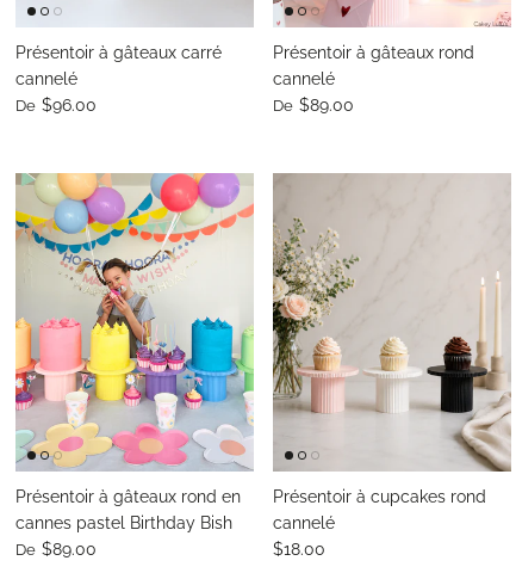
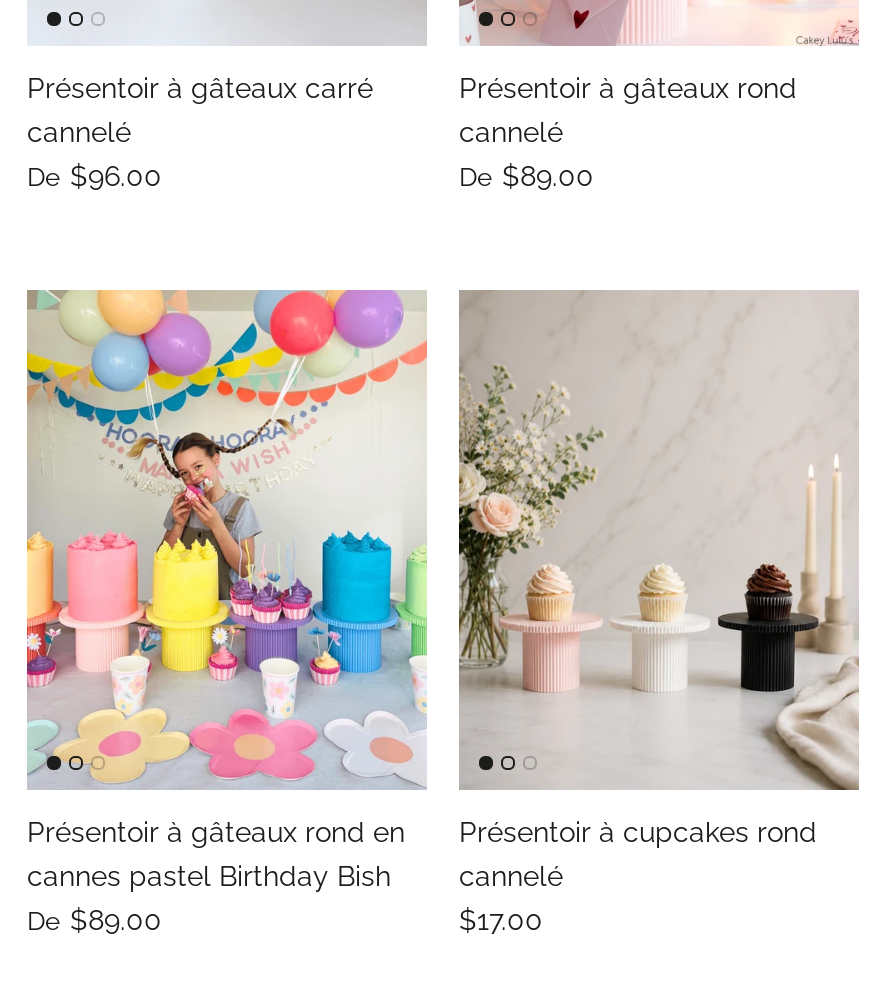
[273,540,325,559] $18.00 -> [459,904,543,936] $17.00

